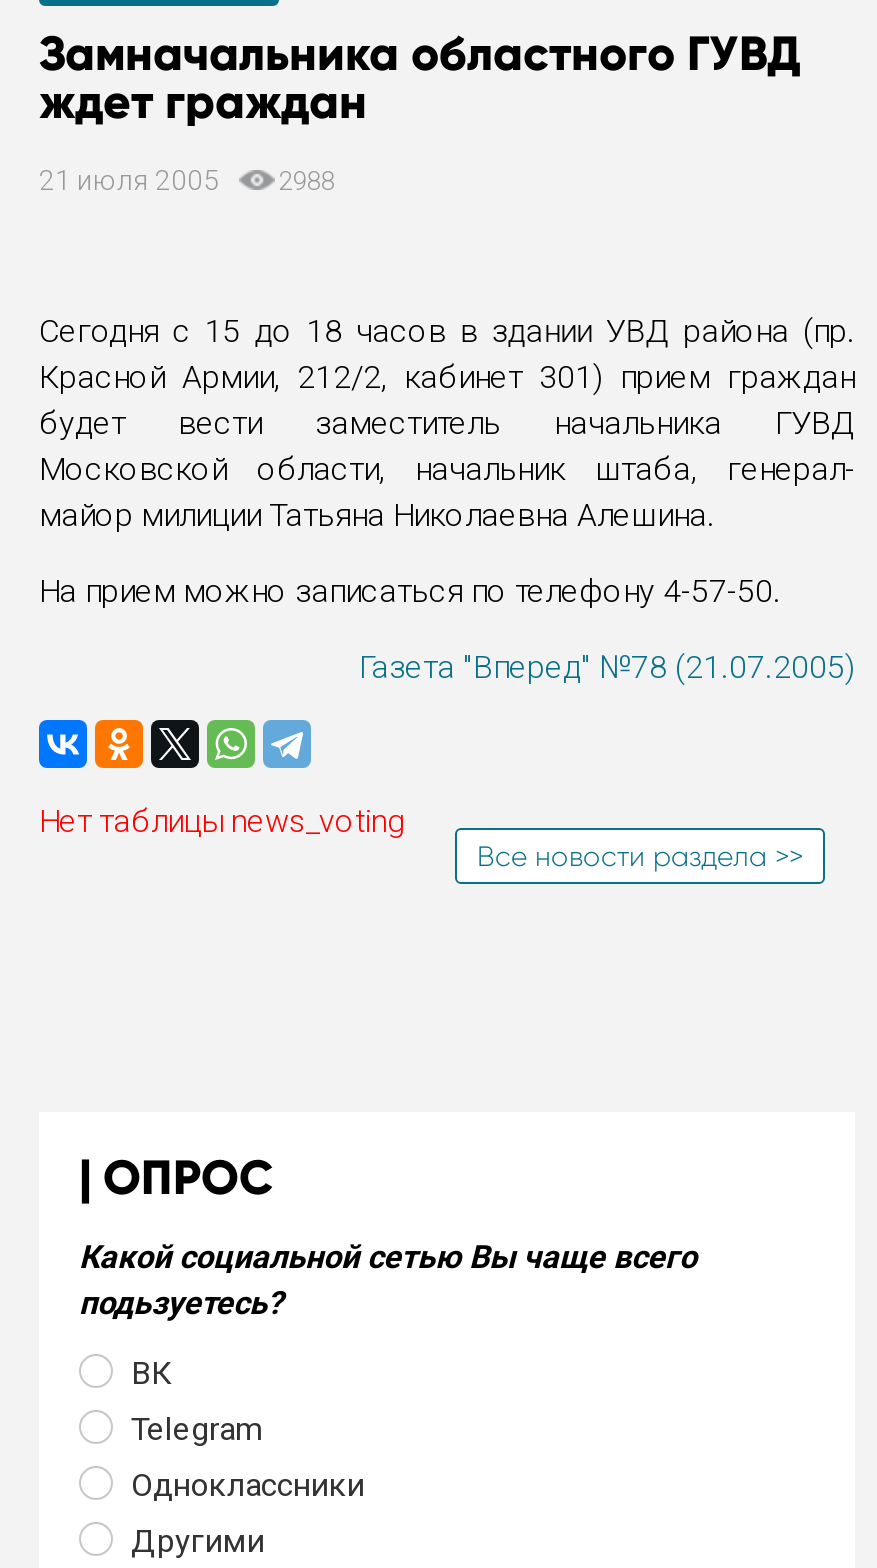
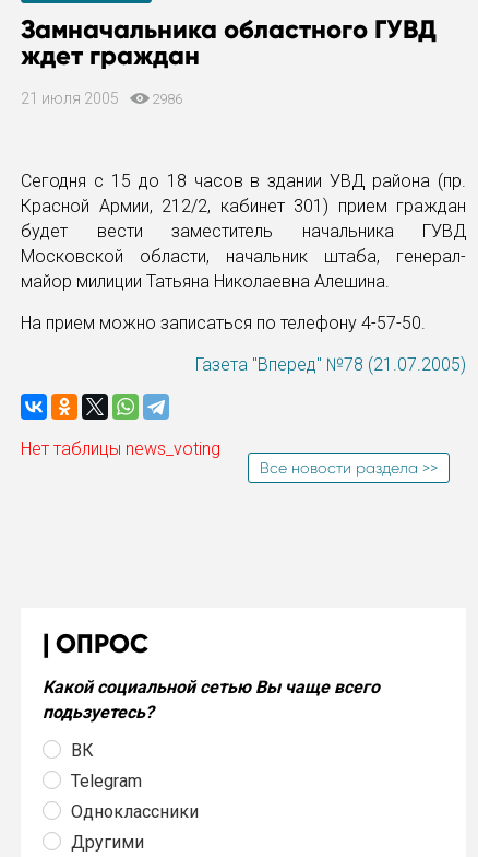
[39,164,335,196] 21 июля 2005 2988 -> [21,90,182,107] 21 июля 2005 2986

